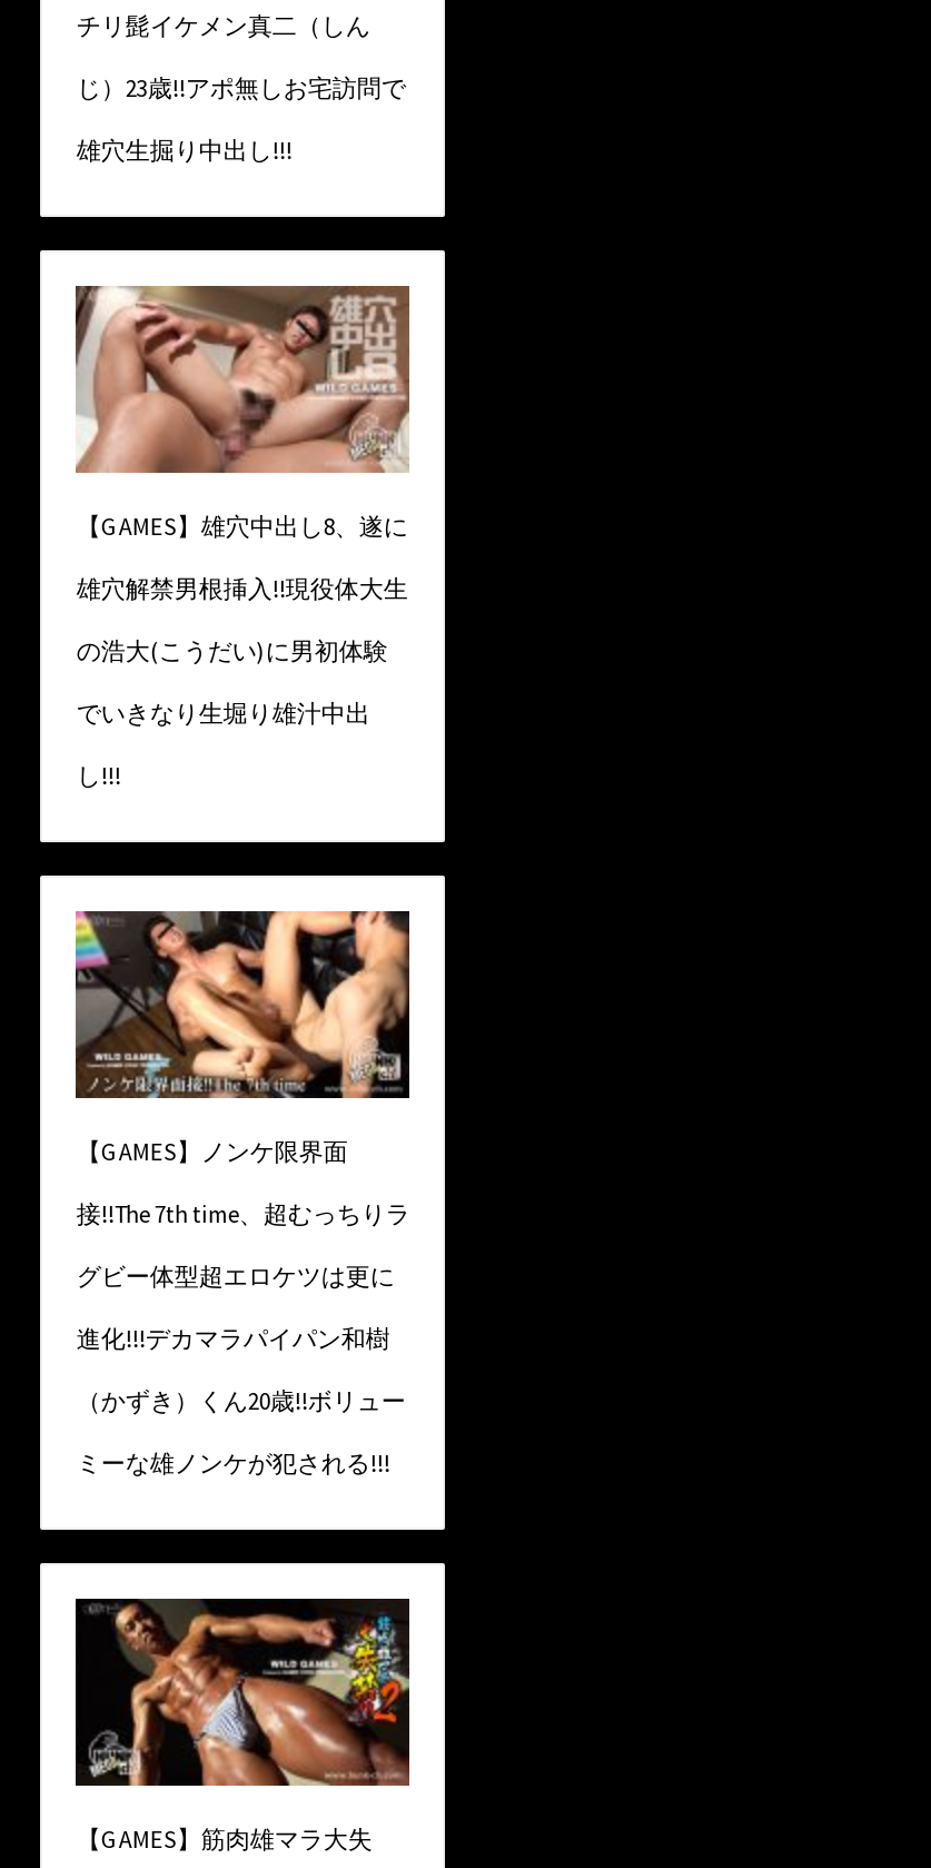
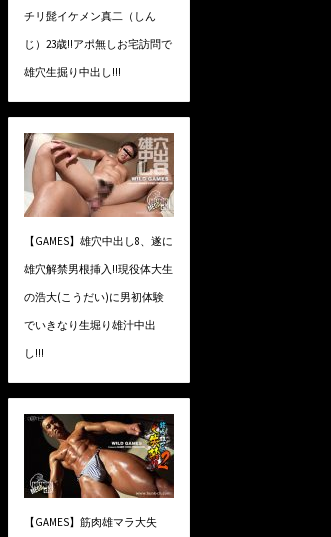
[73,909,412,1479] [image] | 【GAMES】ノンケ限界面 | 接!!The 7th time、超むっちりラ | グビー体型超エロケツは更に | 進化!!!デカマラパイパン和樹 | （かずき）くん20歳!!ボリュー | ミーな雄ノンケが犯される!!! -> none

